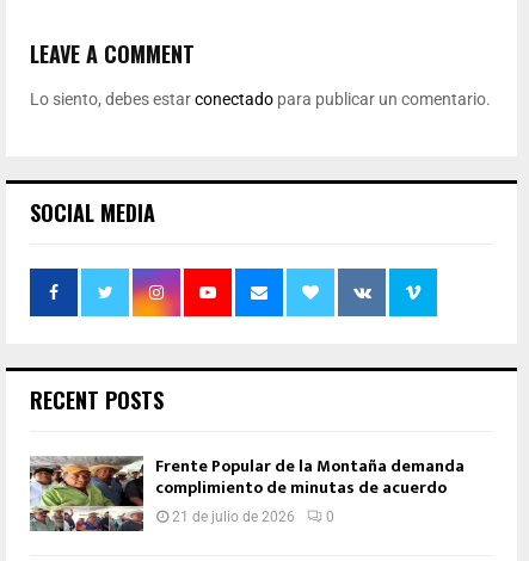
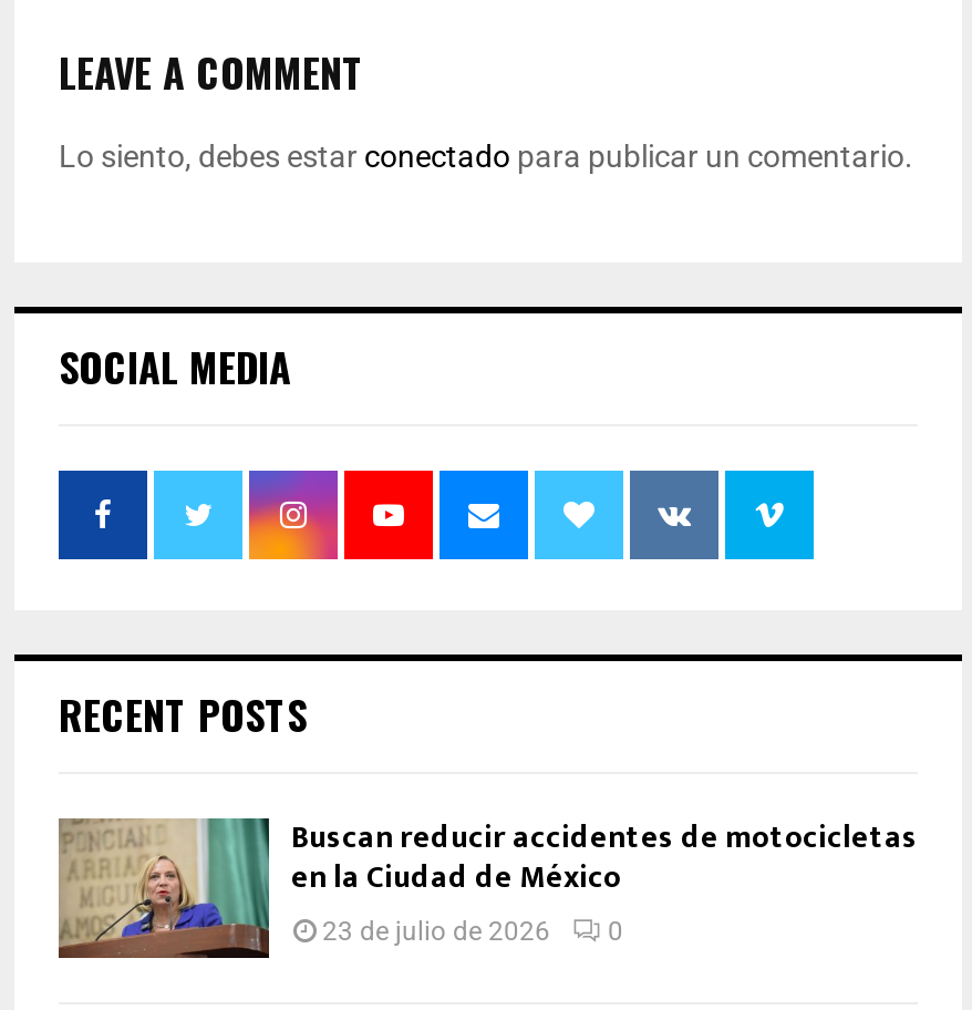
[30,452,465,531] [image] | Frente Popular de la Montaña demanda | complimiento de minutas de acuerdo | 21 de julio de 2026 -> [59,811,918,958] [image] | Buscan reducir accidentes de motocicletas | en la Ciudad de México | 23 de julio de 2026

